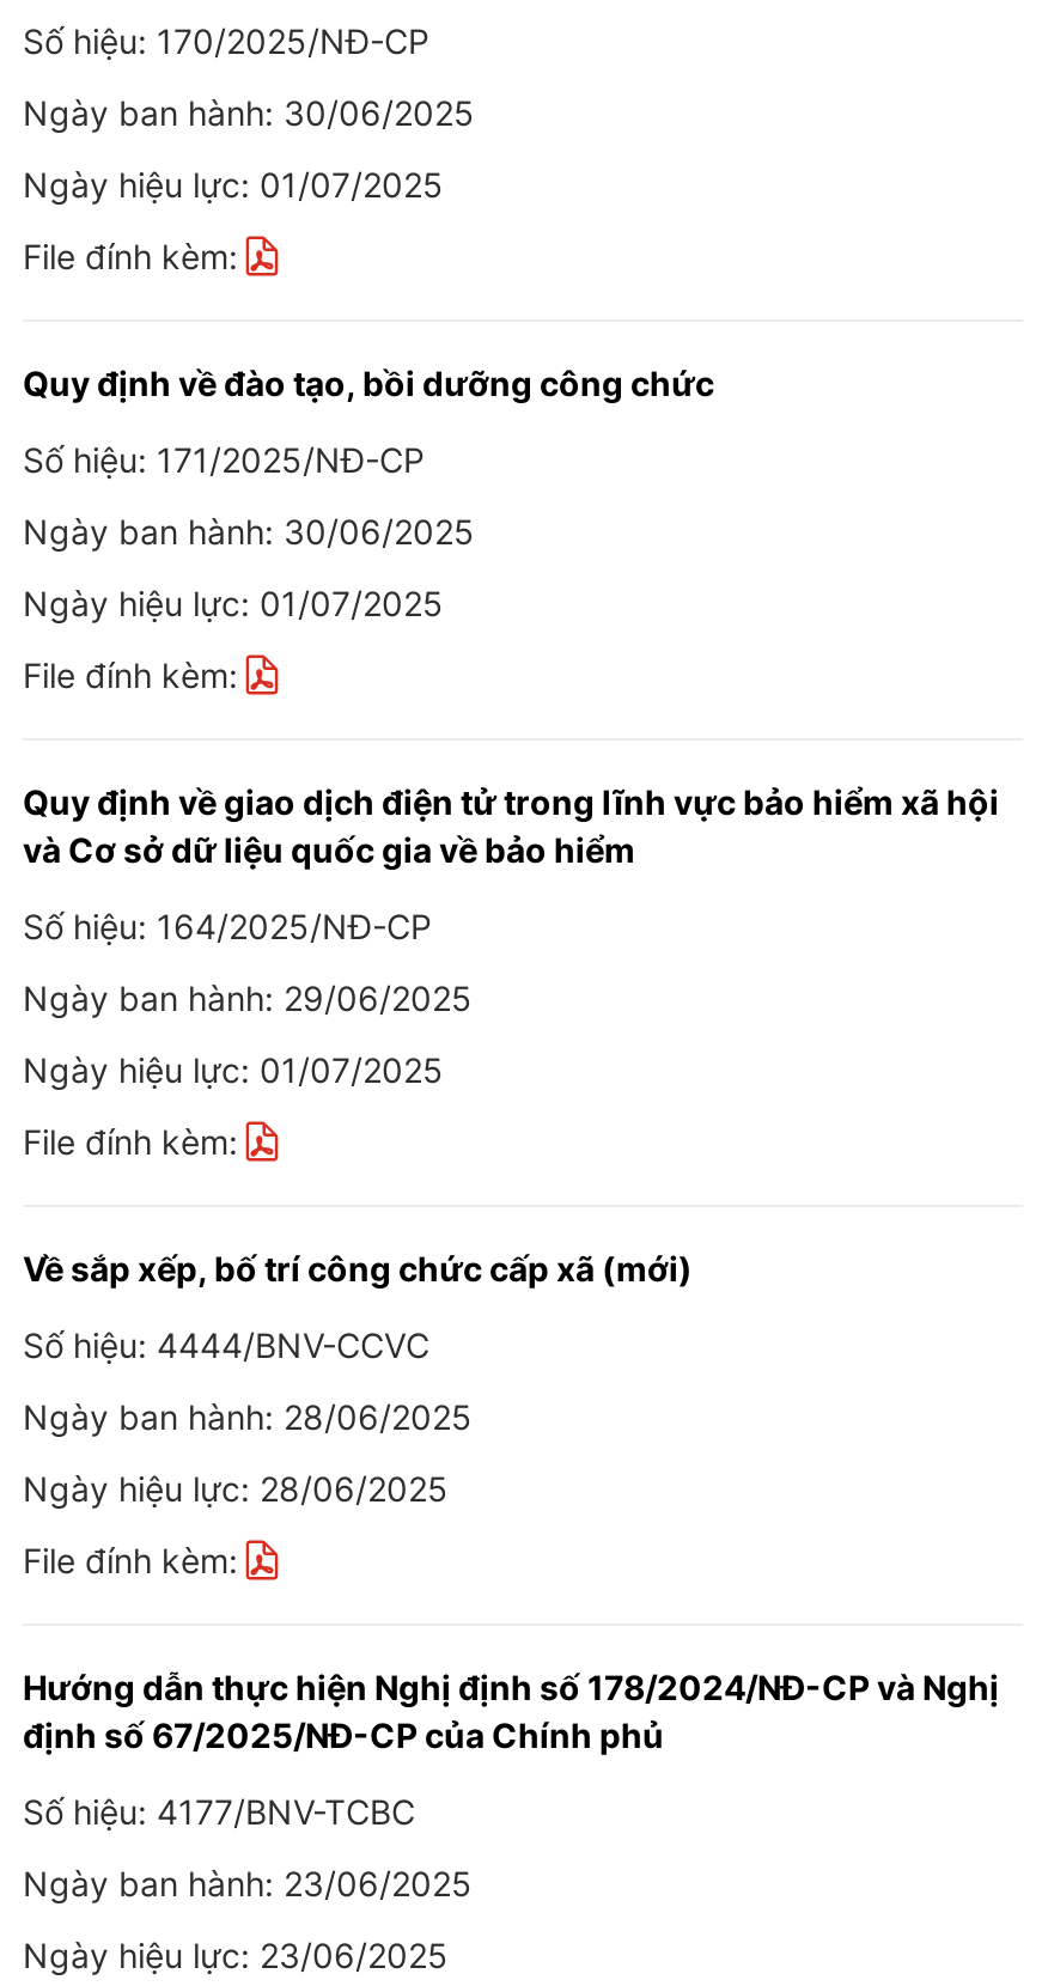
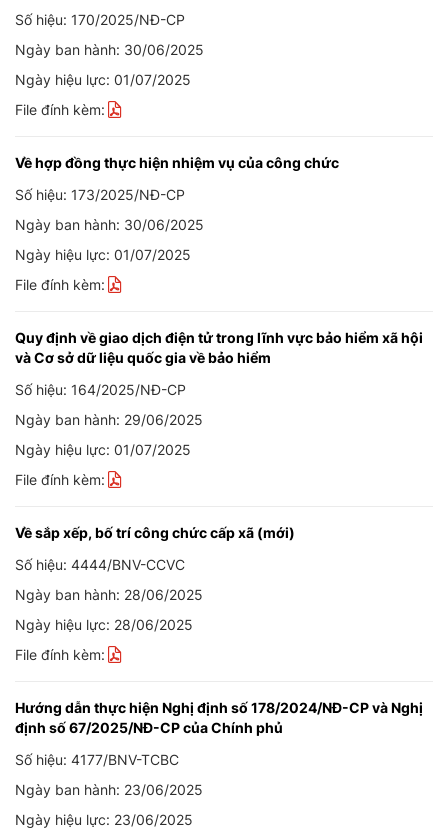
[23,363,714,403] Quy định về đào tạo, bồi dưỡng công chức -> [15,154,339,171] Về hợp đồng thực hiện nhiệm vụ của công chức
[23,439,425,480] Số hiệu: 171/2025/NĐ-CP -> [15,186,185,203] Số hiệu: 173/2025/NĐ-CP

